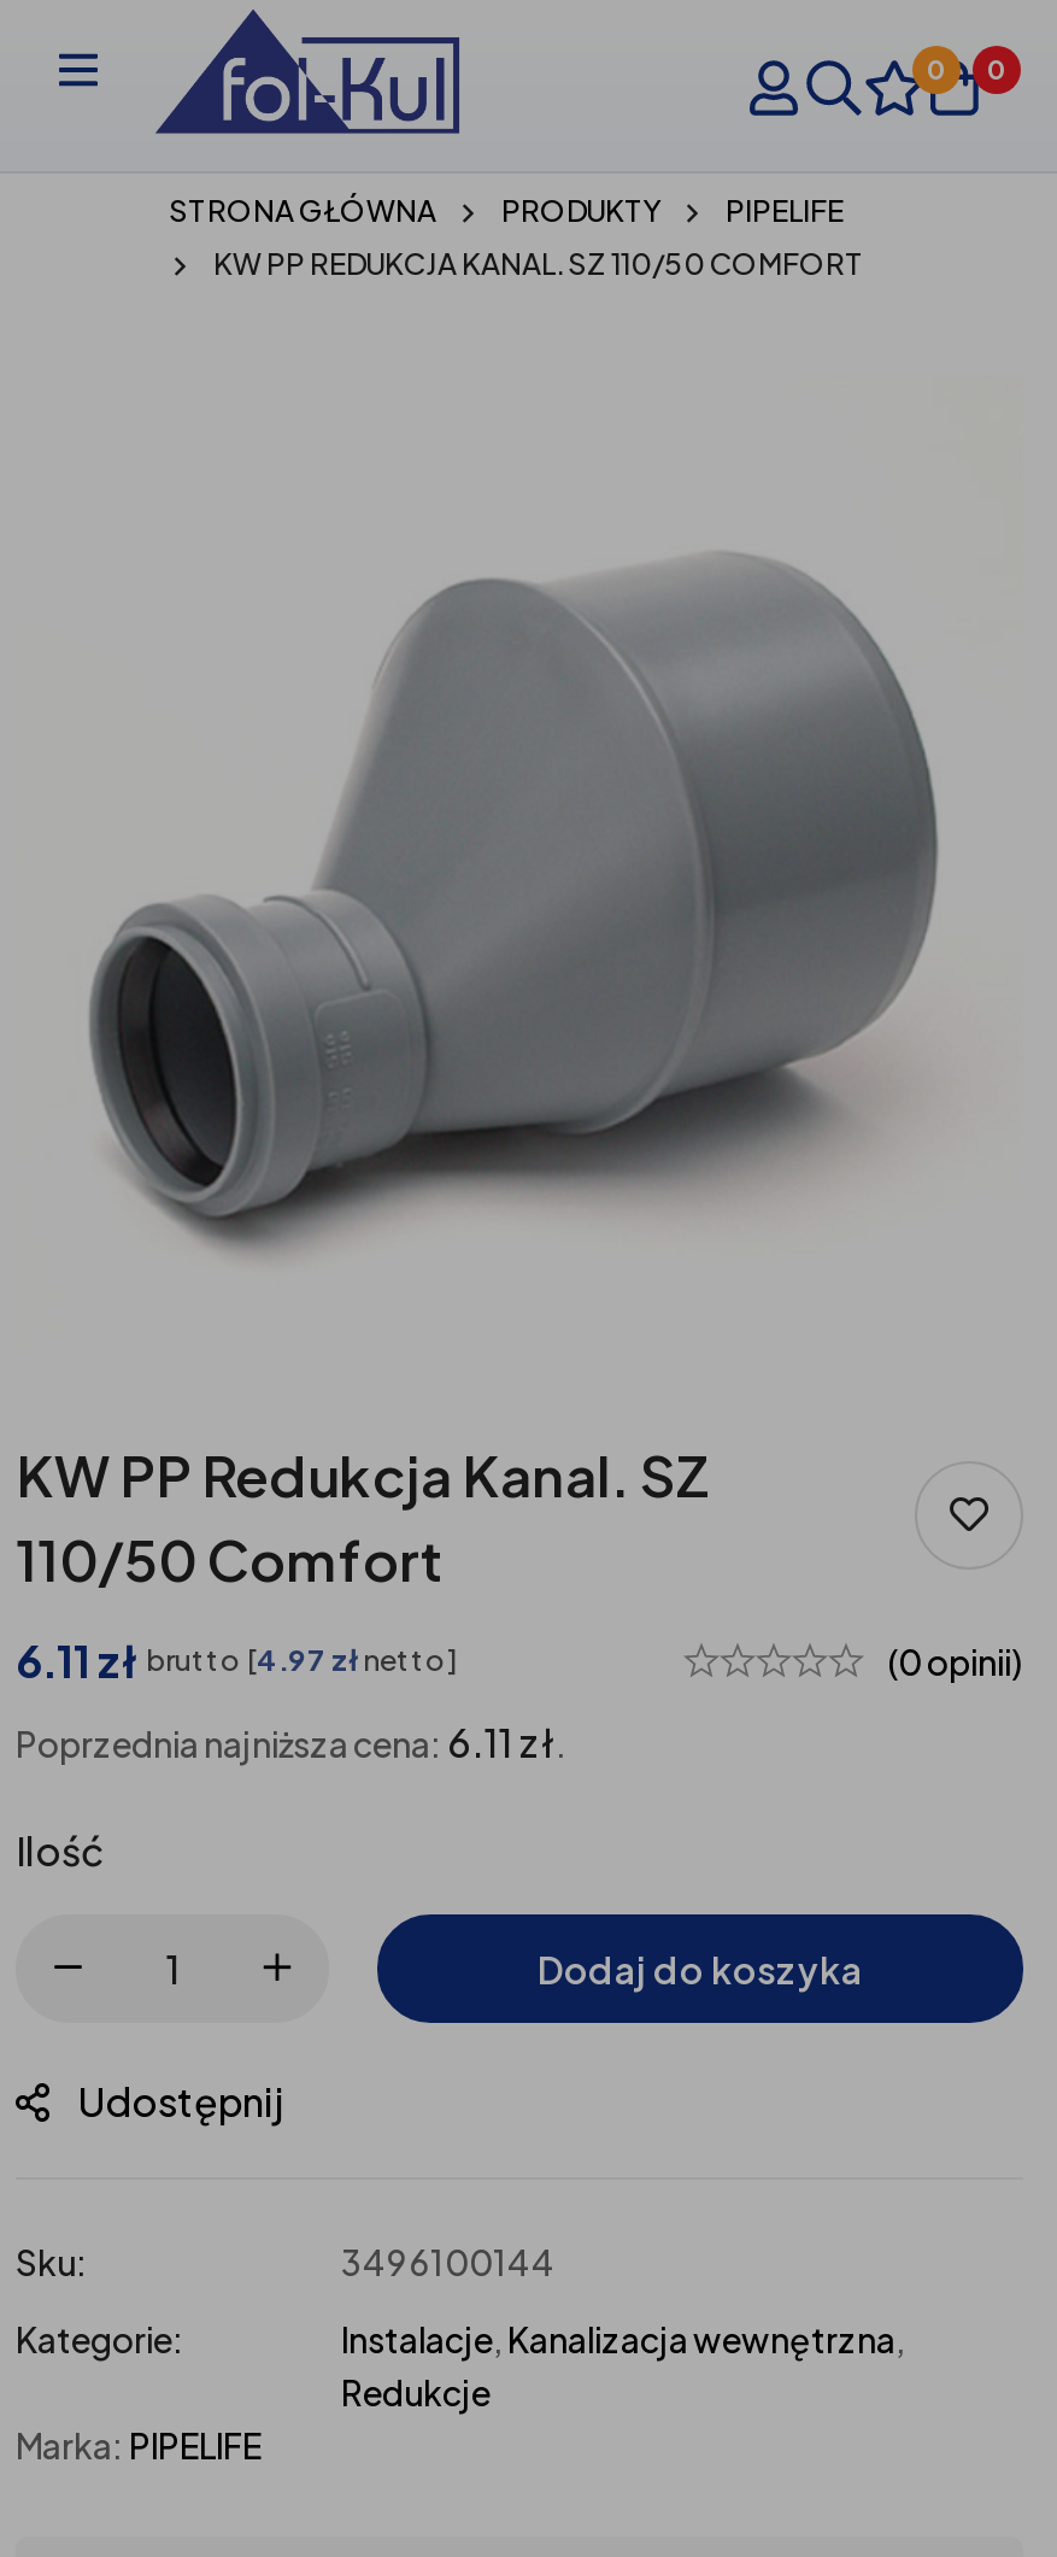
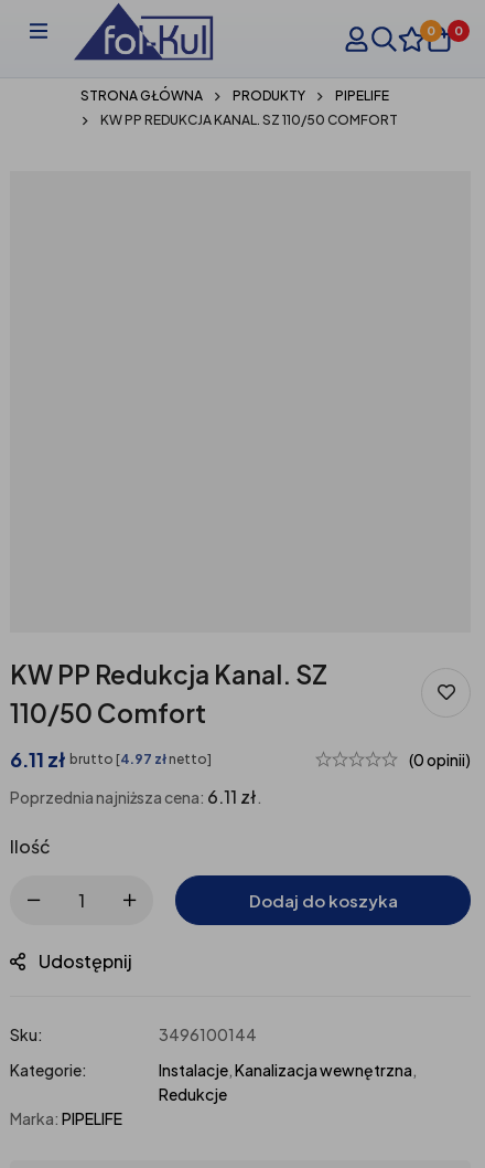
[88,557,939,1251] [image] -> none

